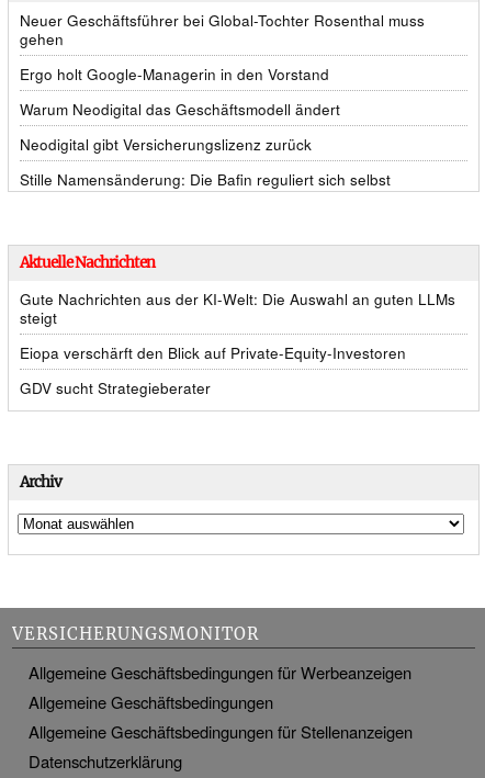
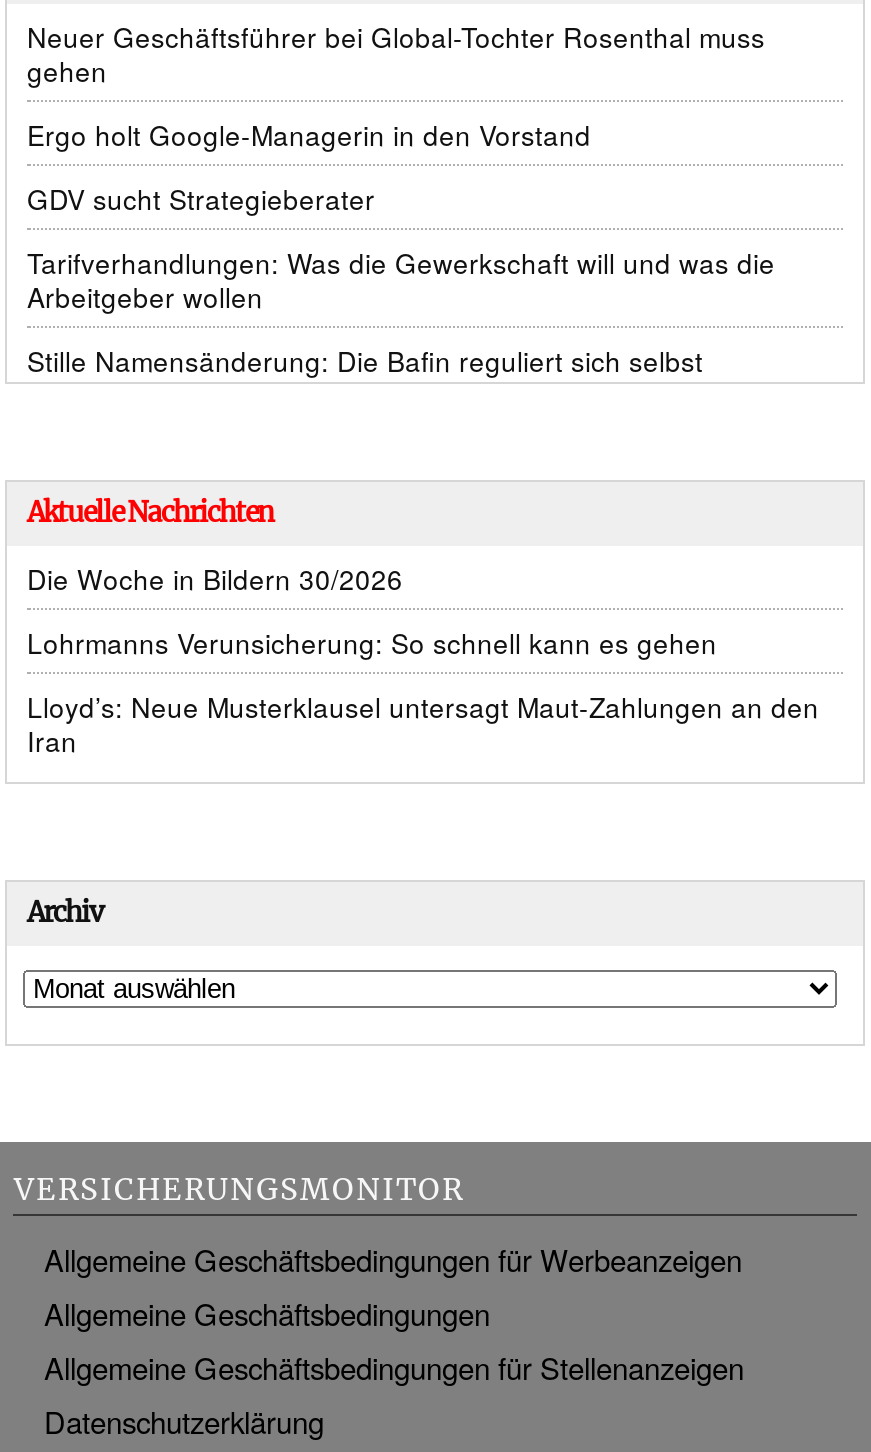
[20,99,340,120] Warum Neodigital das Geschäftsmodell ändert -> none
[20,134,312,155] Neodigital gibt Versicherungslizenz zurück -> [27,244,775,316] Tarifverhandlungen: Was die Gewerkschaft will und was die | Arbeitgeber wollen
none -> [27,688,819,760] Lloyd’s: Neue Musterklausel untersagt Maut-Zahlungen an den | Iran
[20,289,455,328] Gute Nachrichten aus der KI-Welt: Die Auswahl an guten LLMs | steigt -> [27,560,403,598] Die Woche in Bildern 30/2026
[20,342,406,363] Eiopa verschärft den Blick auf Private-Equity-Investoren -> [27,624,717,662] Lohrmanns Verunsicherung: So schnell kann es gehen
moved [20,377,211,398] -> [27,180,375,218]: GDV sucht Strategieberater

